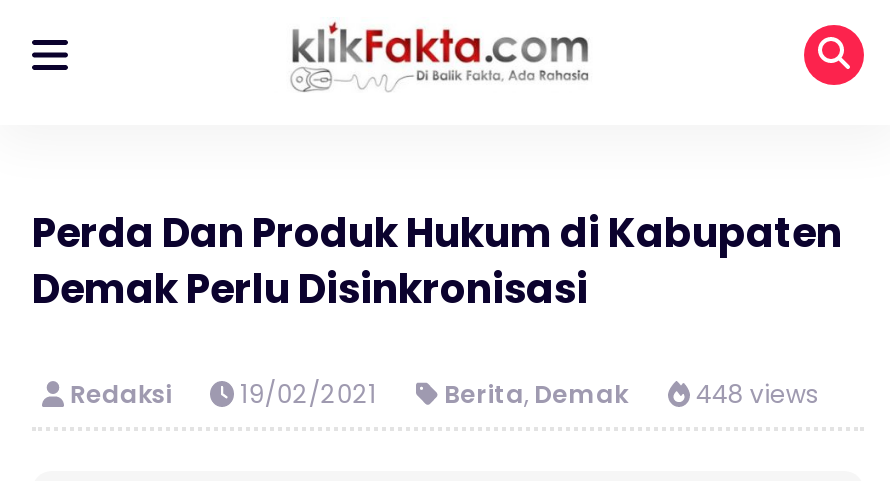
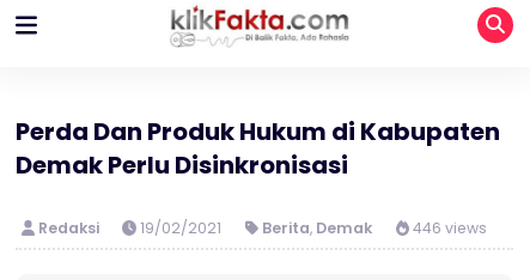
[70,377,820,411] Redaksi 19/02/2021 Berita, Demak 448 views -> [38,218,487,238] Redaksi 19/02/2021 Berita, Demak 446 views

